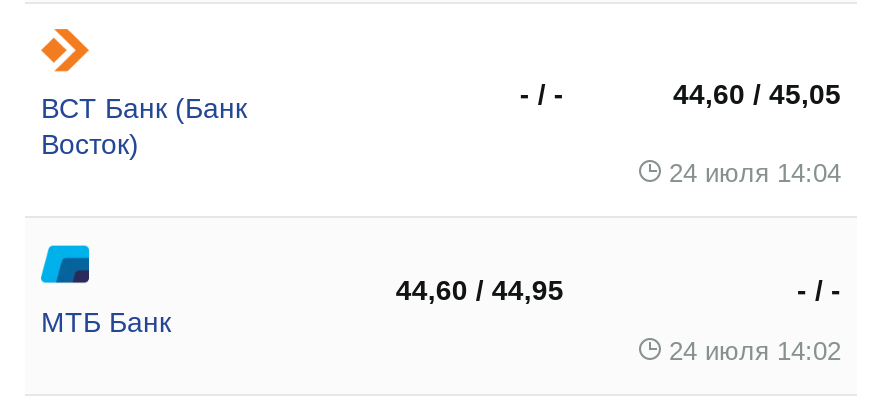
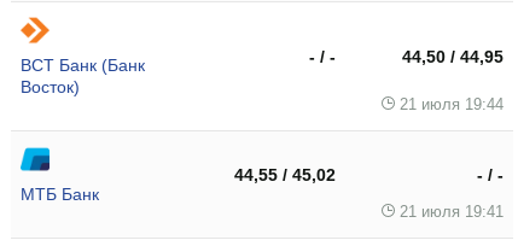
[673,77,841,109] 44,60 / 45,05 -> [402,47,504,66] 44,50 / 44,95
[669,157,841,187] 24 июля 14:04 -> [400,95,504,113] 21 июля 19:44
[396,273,564,305] 44,60 / 44,95 -> [235,165,336,184] 44,55 / 45,02
[669,335,841,365] 24 июля 14:02 -> [400,202,504,220] 21 июля 19:41

